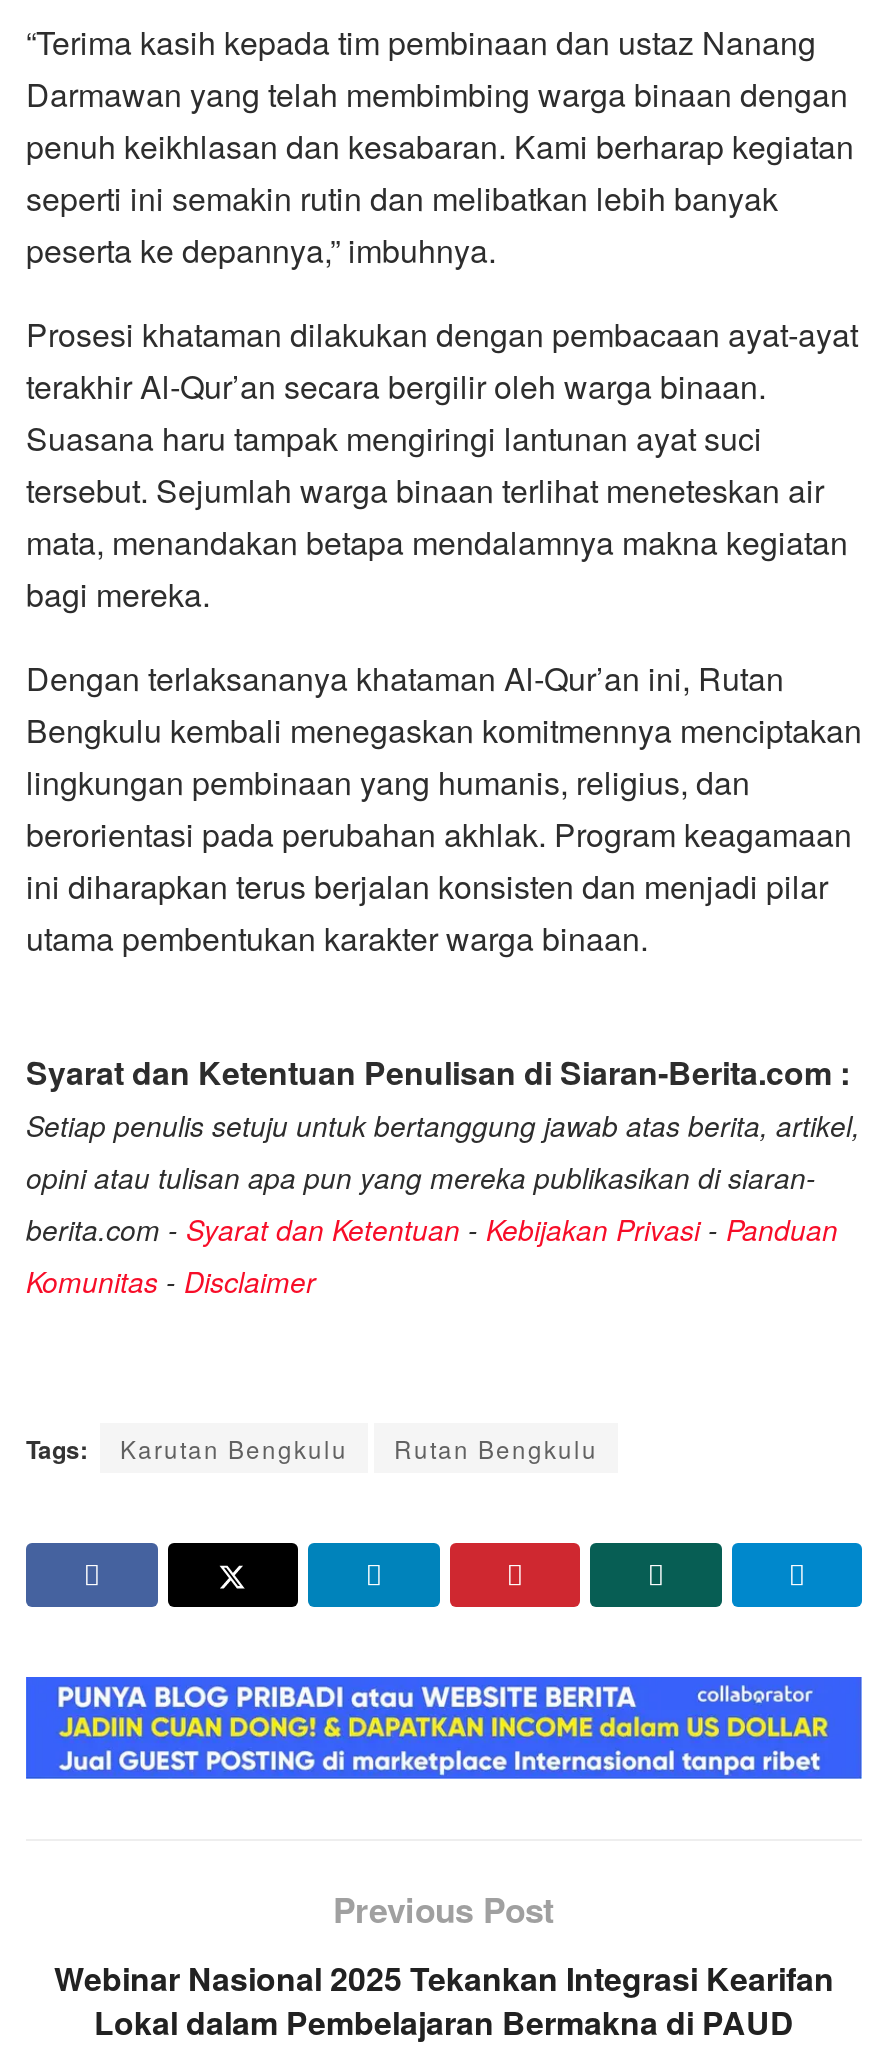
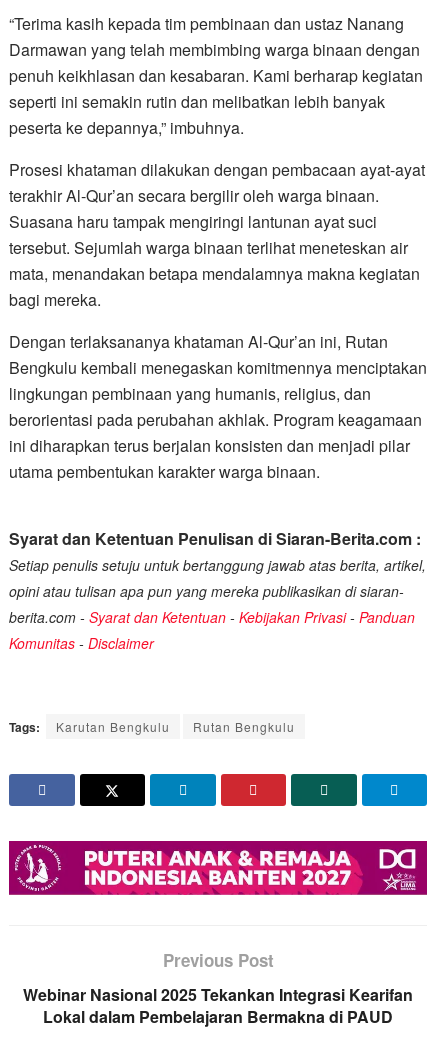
[24,1675,864,1781] [image] -> [8,840,428,896] [image]

